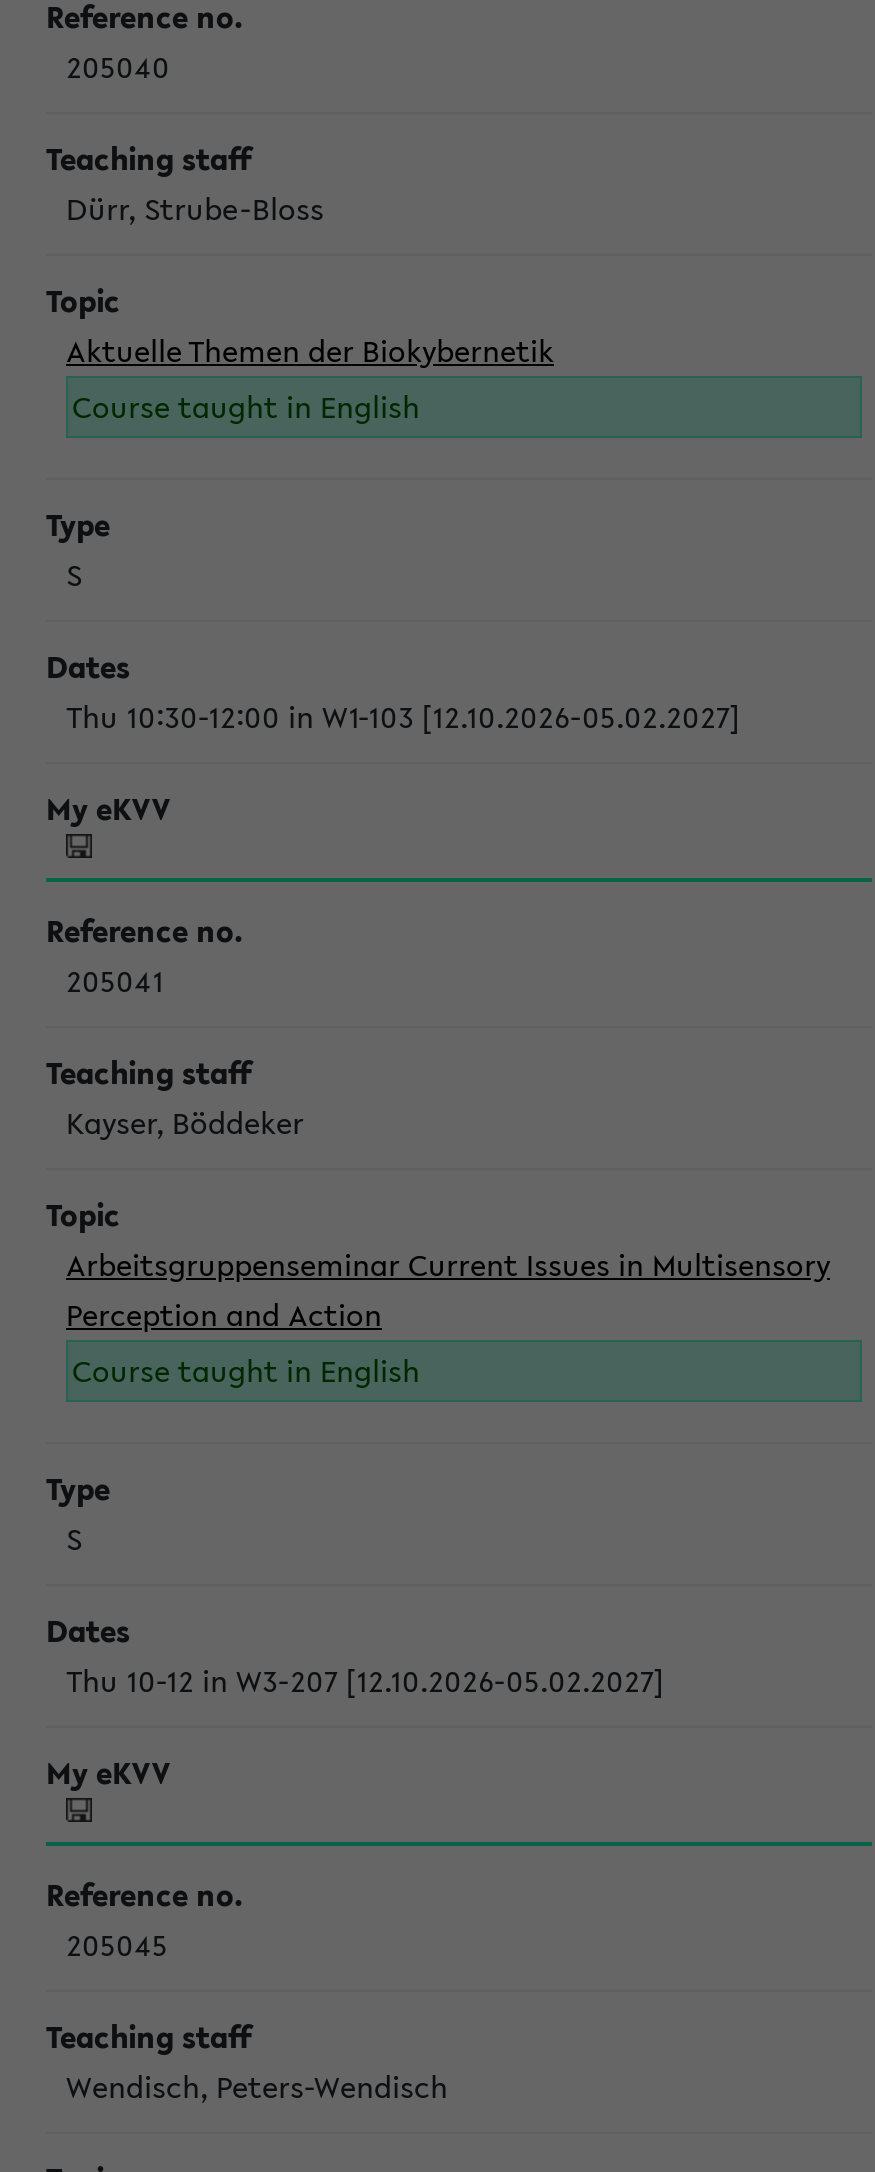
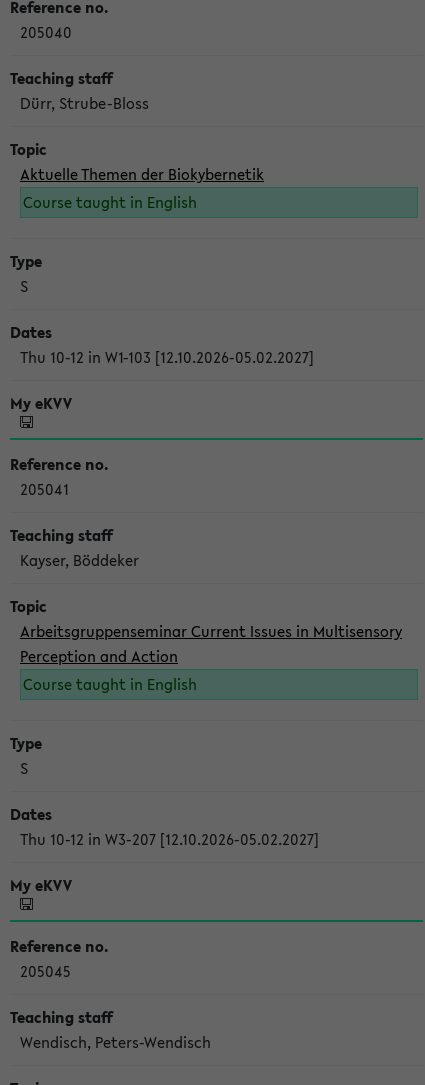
[66,694,740,738] Thu 10:30-12:00 in W1-103 [12.10.2026-05.02.2027] -> [20,346,314,368] Thu 10-12 in W1-103 [12.10.2026-05.02.2027]

